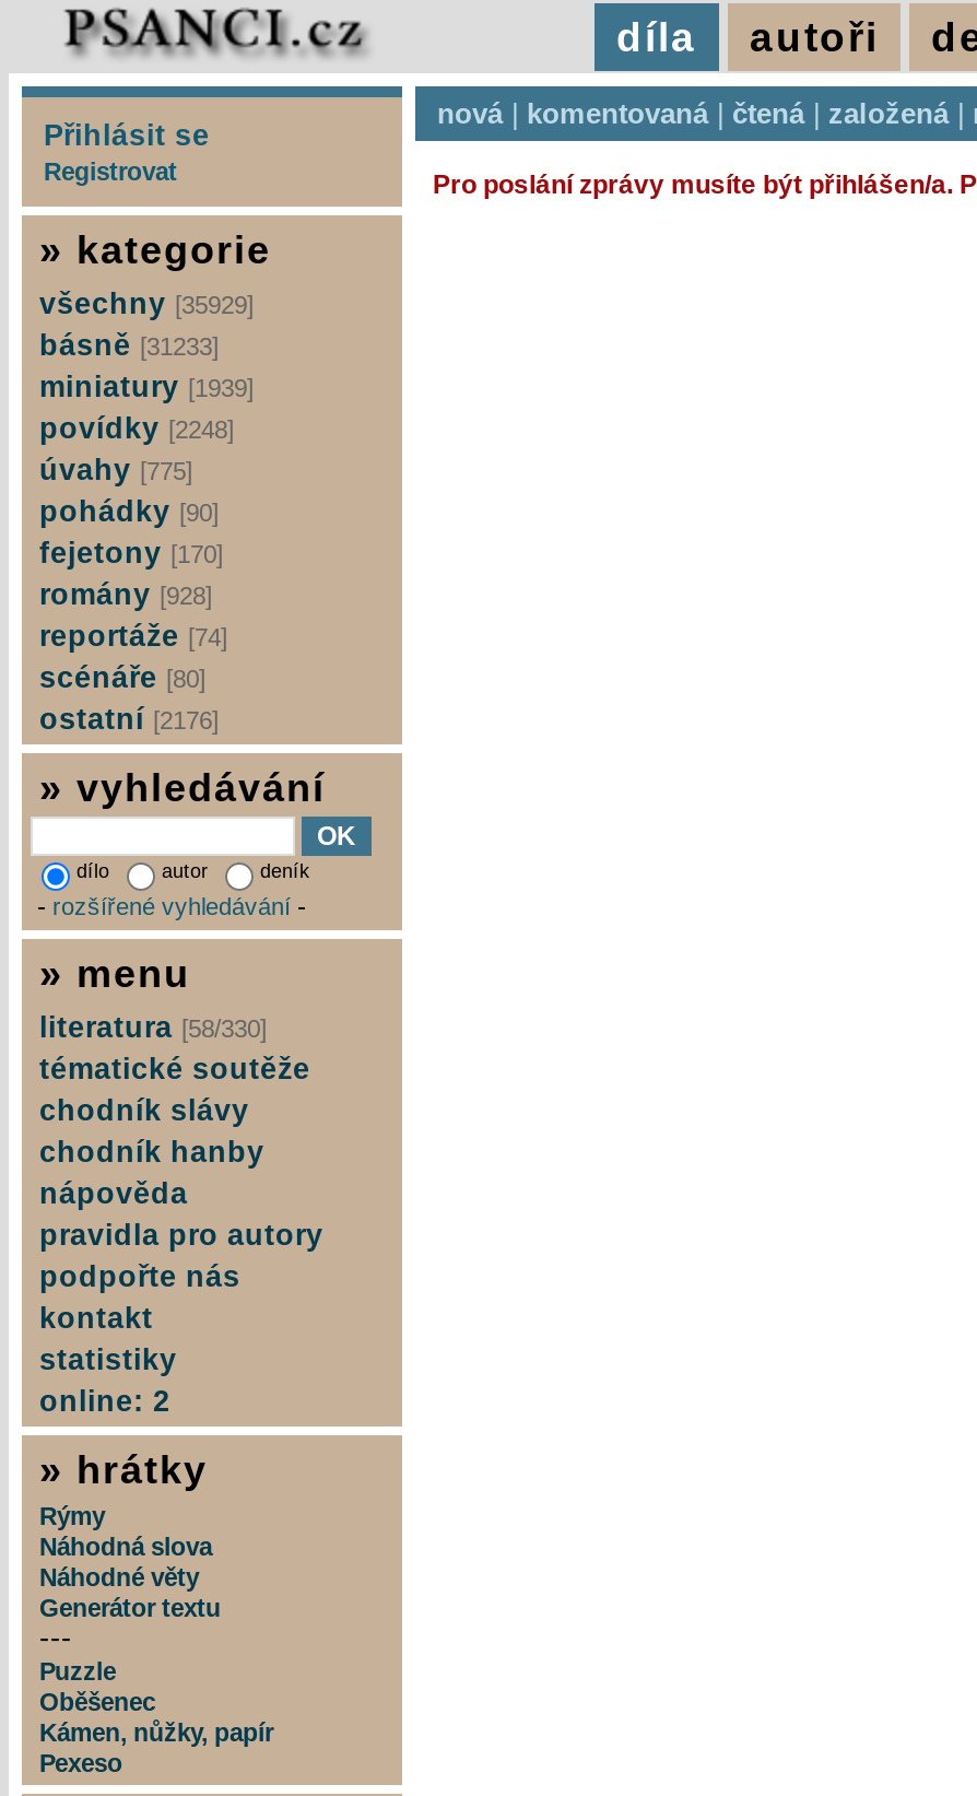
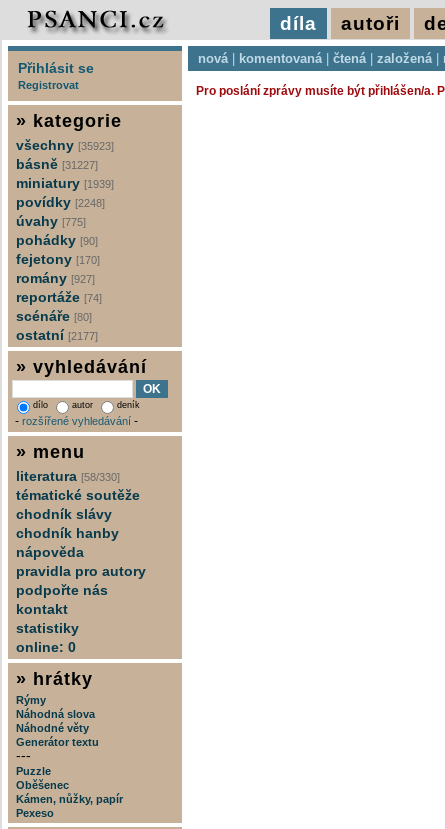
[39,287,254,320] všechny [35929] -> [16,138,114,153] všechny [35923]
[39,329,219,362] básně [31233] -> [16,157,98,172] básně [31227]
[39,578,212,611] romány [928] -> [16,271,95,286] romány [927]
[39,703,219,736] ostatní [2176] -> [16,328,98,343] ostatní [2177]
[39,1385,170,1418] online: 2 -> [16,640,76,655] online: 0

